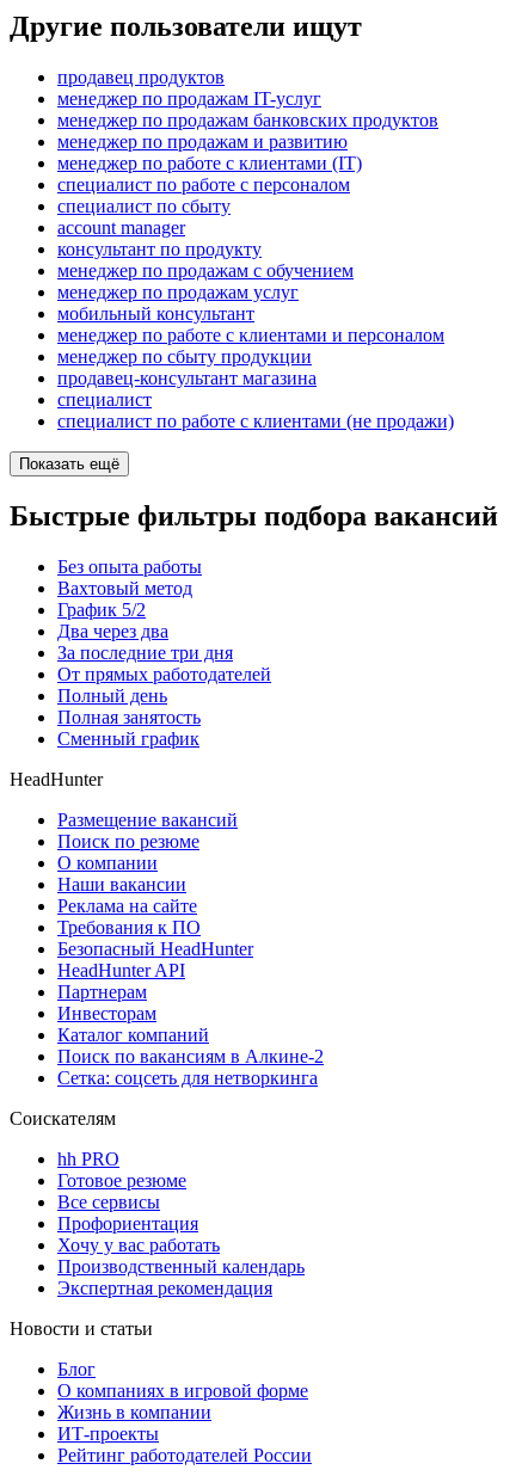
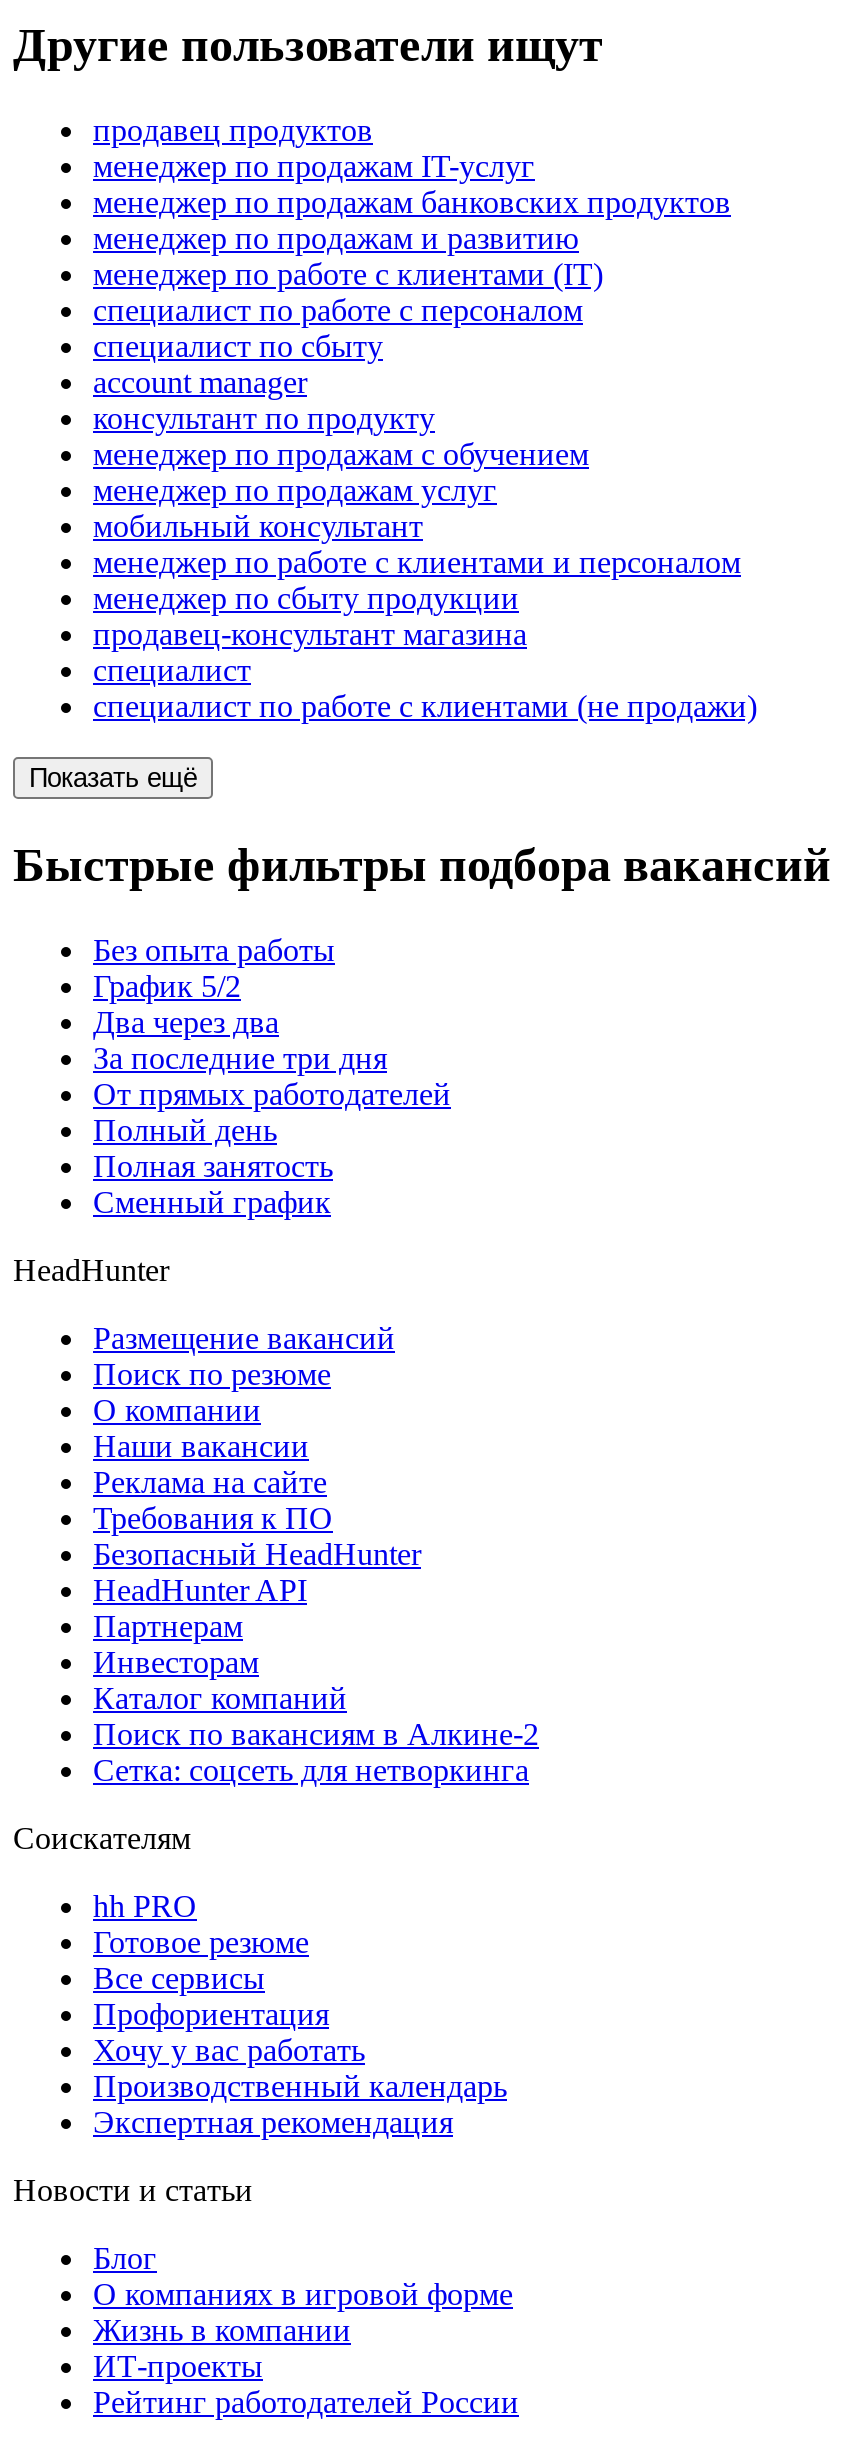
[57,578,192,598] Вахтовый метод -> none

